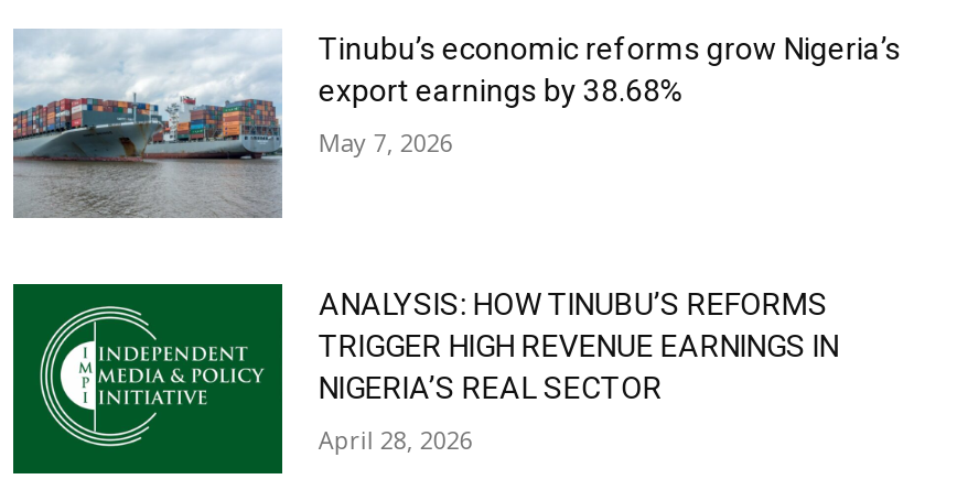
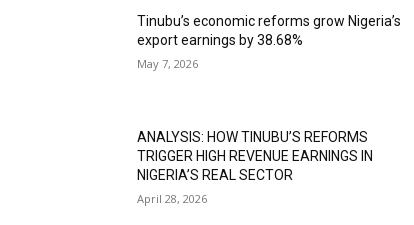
[11,29,284,220] [image] -> none
[11,282,284,476] [image] -> none

